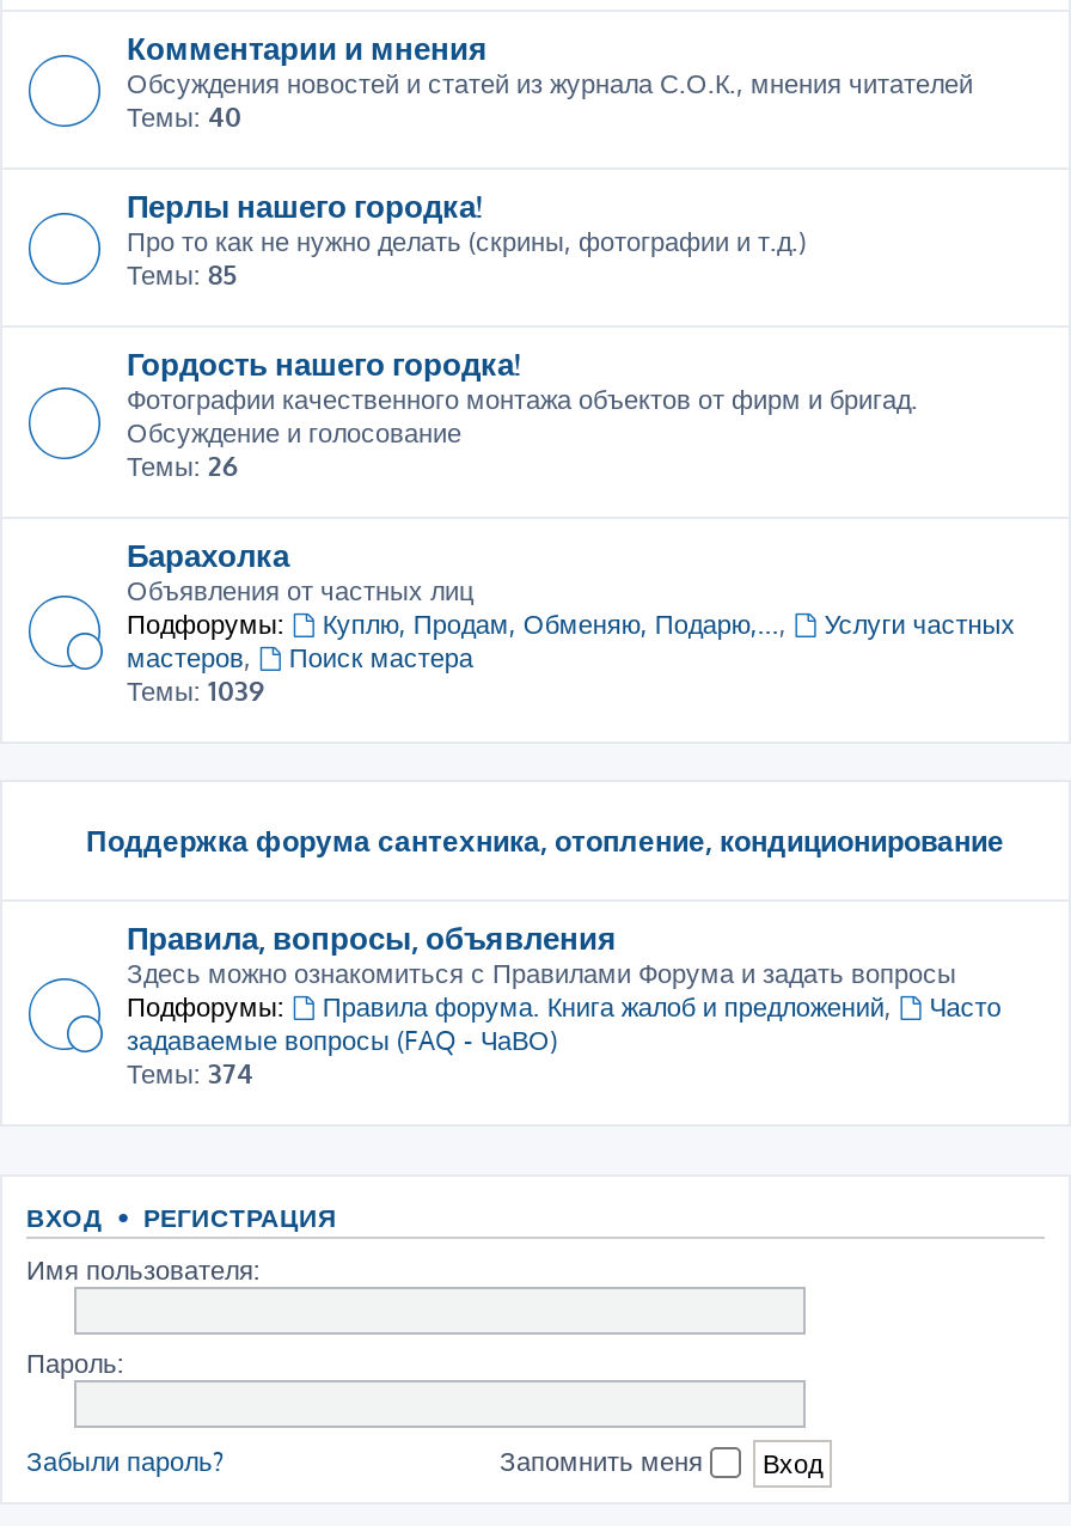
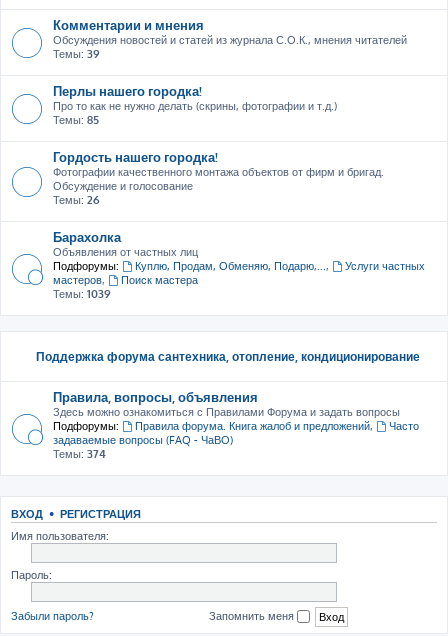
[127,100,241,134] Темы: 40 -> [53,47,100,61] Темы: 39

